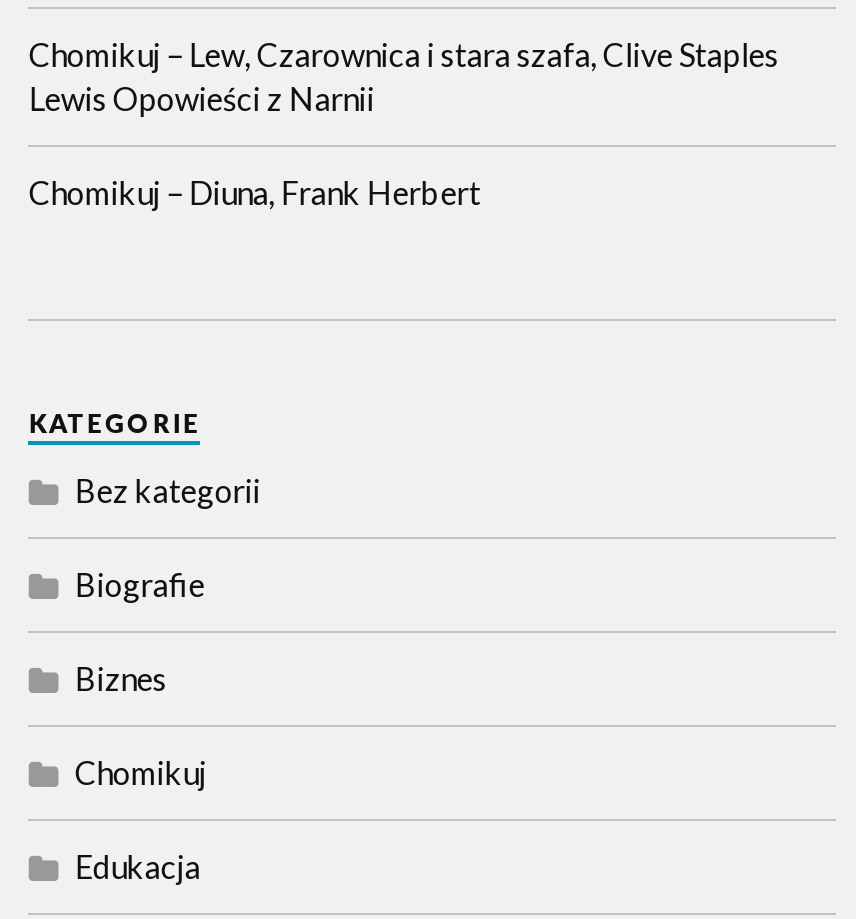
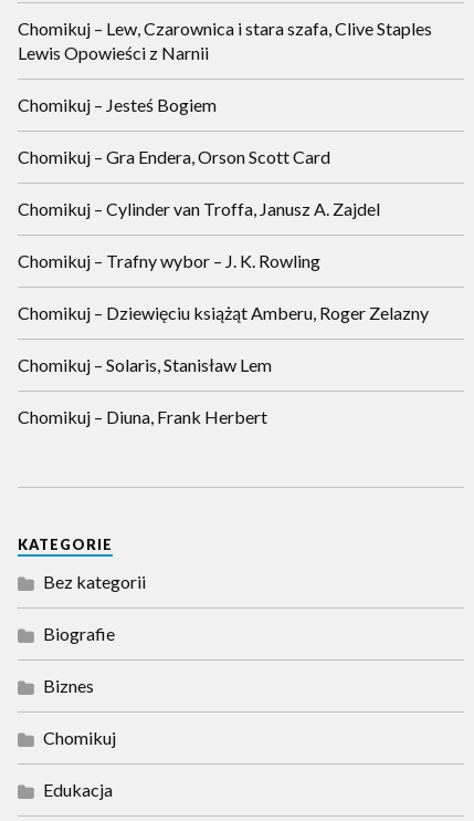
none -> [18,95,429,376] Chomikuj – Jesteś Bogiem | Chomikuj – Gra Endera, Orson Scott Card | Chomikuj – Cylinder van Troffa, Janusz A. Zajdel | Chomikuj – Trafny wybor – J. K. Rowling | Chomikuj – Dziewięciu książąt Amberu, Roger Zelazny | Chomikuj – Solaris, Stanisław Lem

